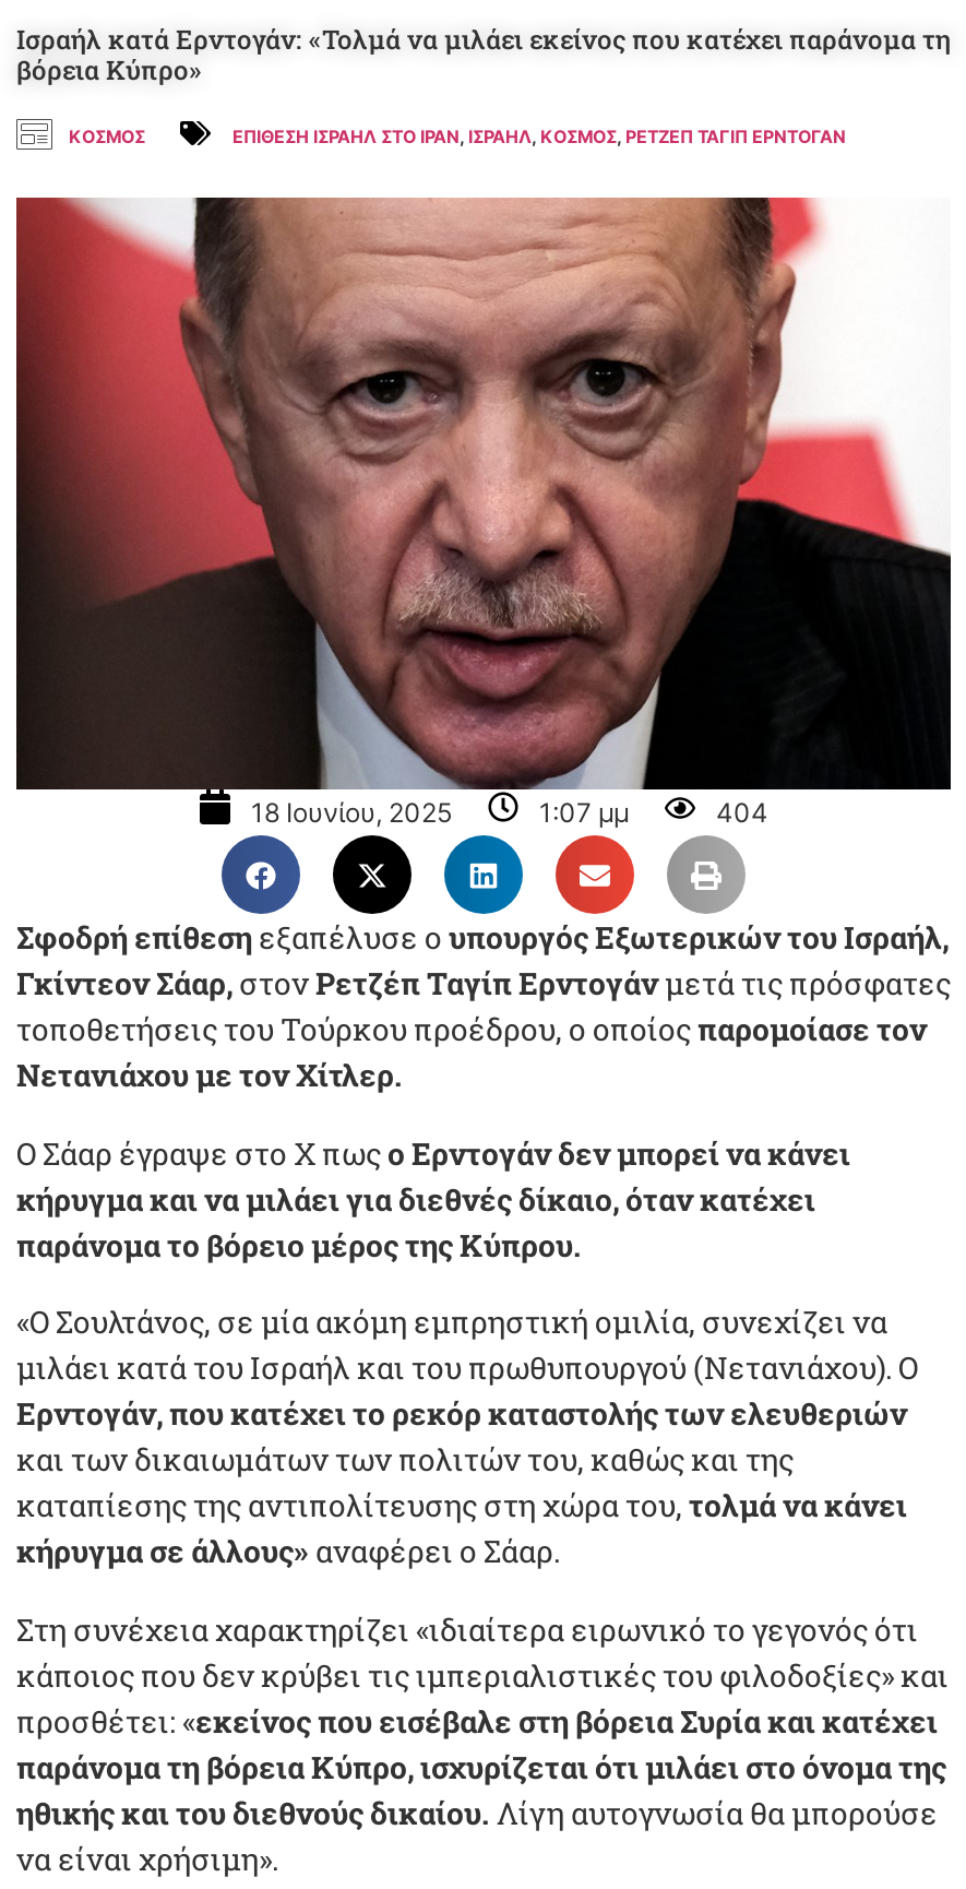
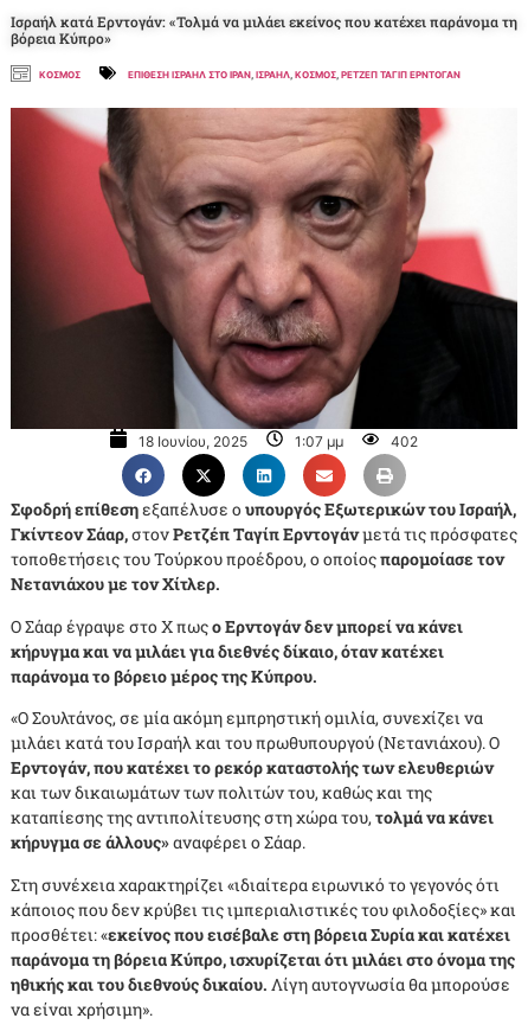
[716,796,768,828] 404 -> [391,432,418,450] 402

